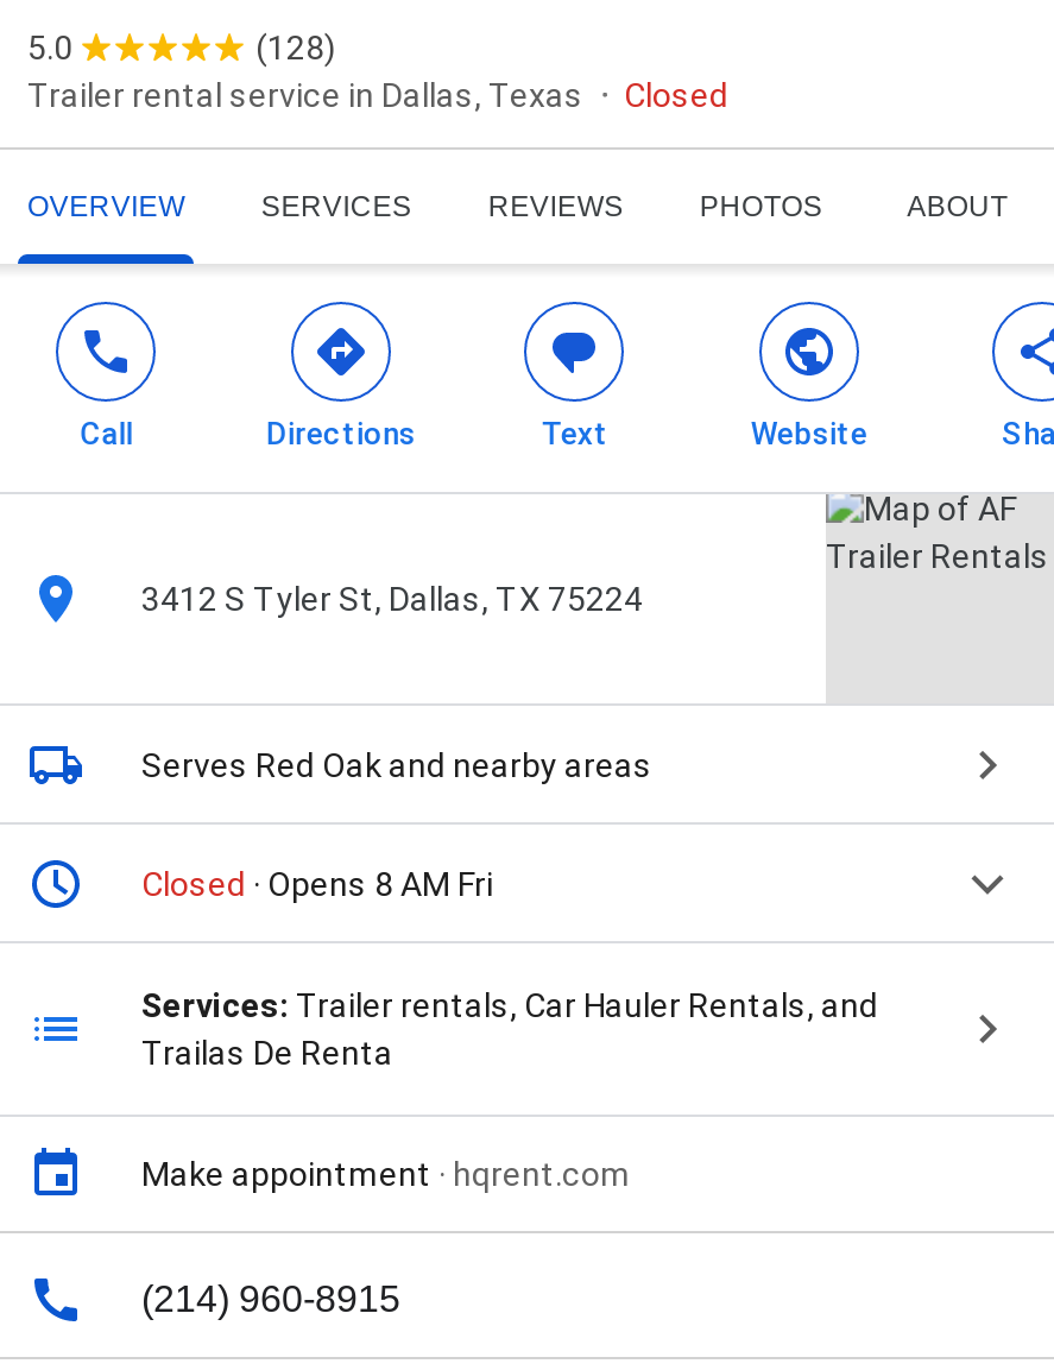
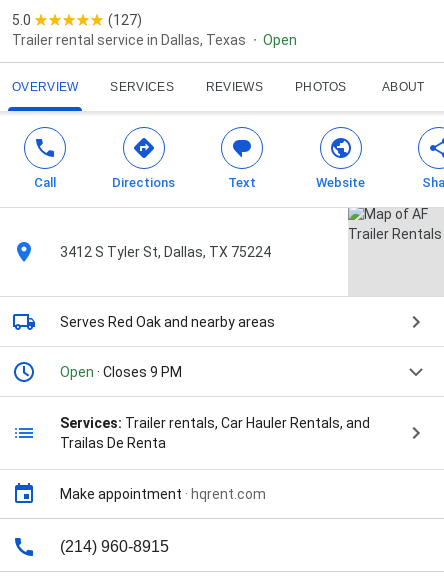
[255,29,336,67] (128) -> [108,12,142,28] (127)
[624,77,728,115] Closed -> [263,32,297,48] Open
[141,865,493,904] Closed · Opens 8 AM Fri -> [60,364,182,380] Open · Closes 9 PM

